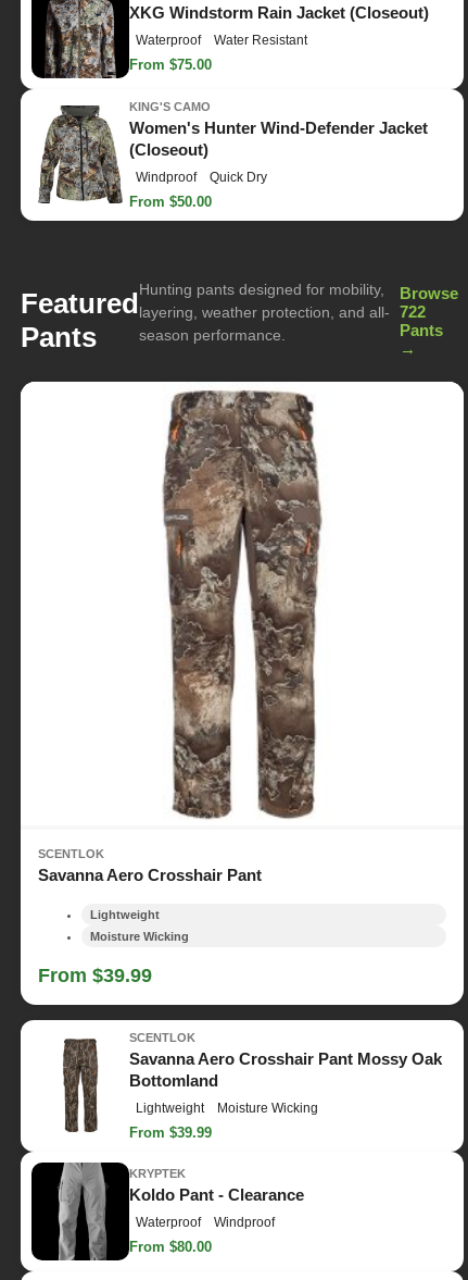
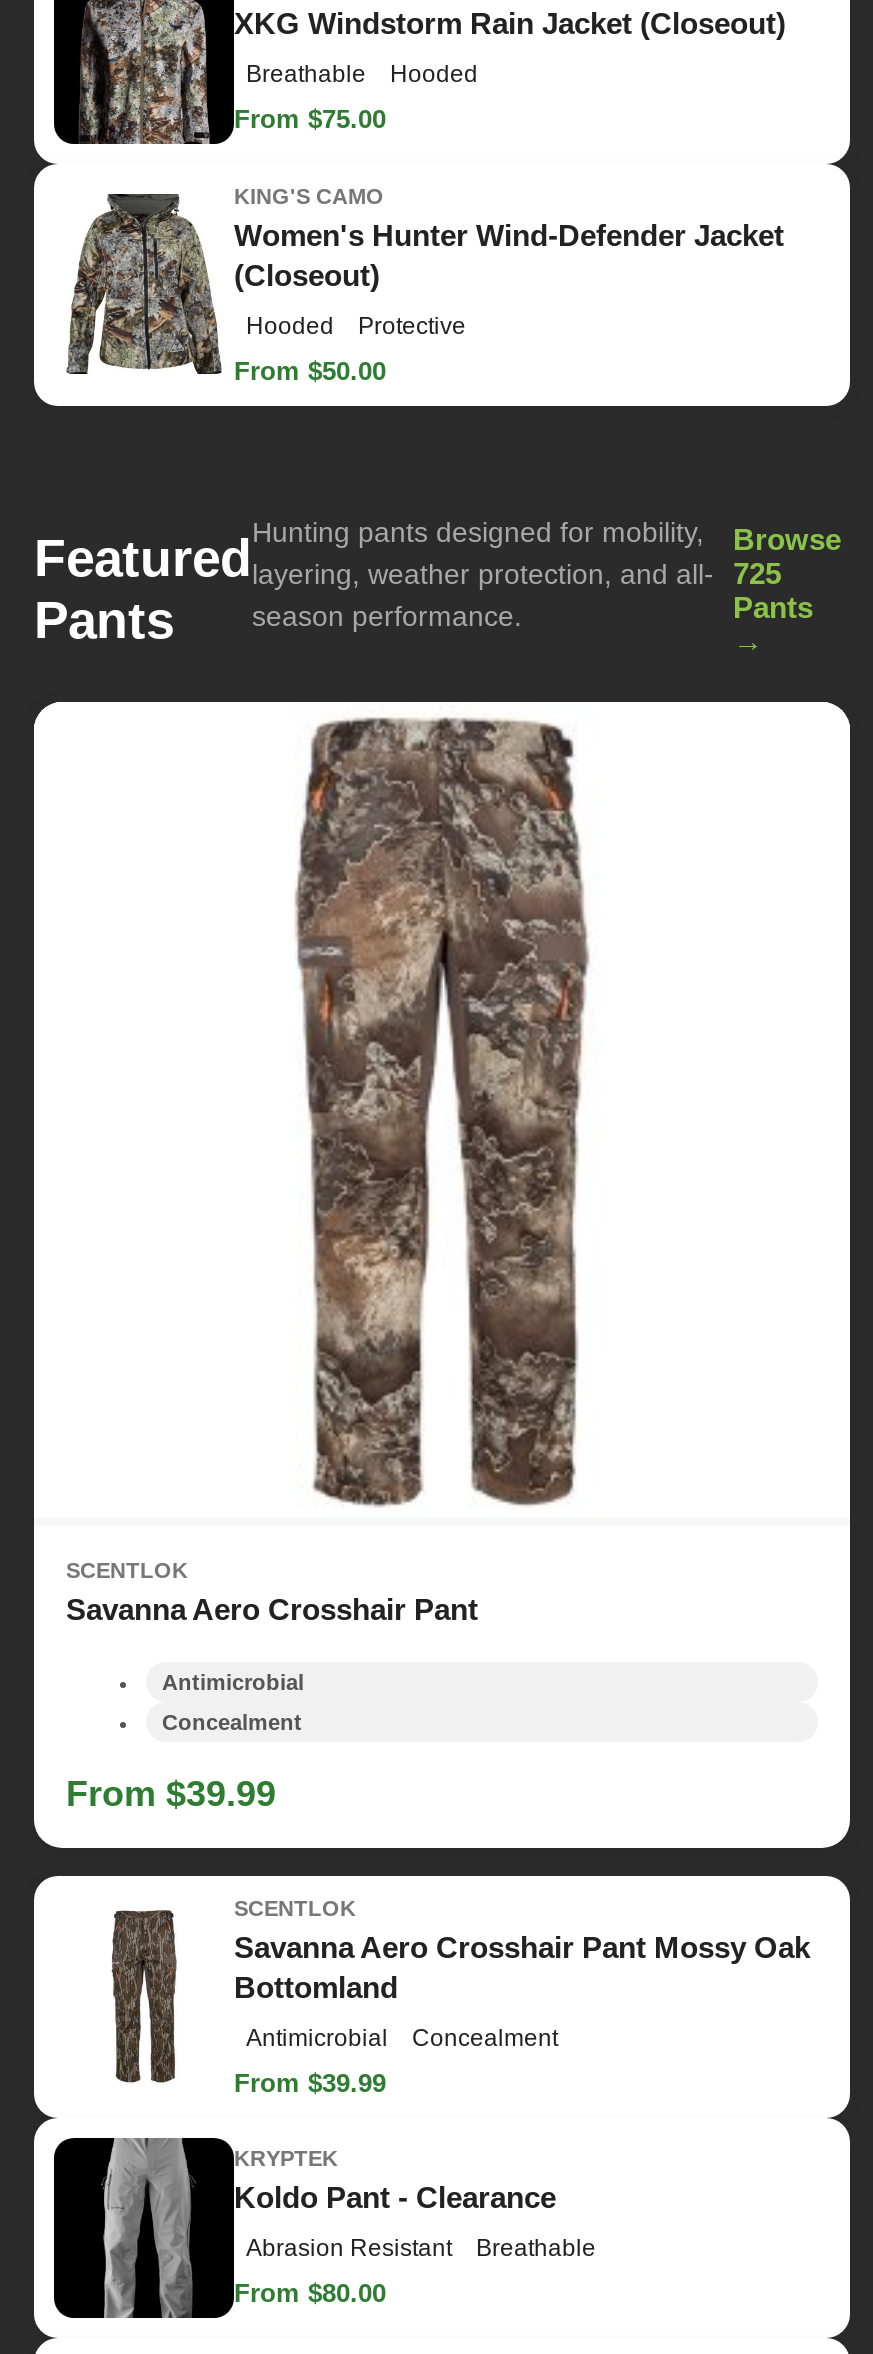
[136,33,307,48] Waterproof | Water Resistant -> [246,61,478,89] Breathable | Hooded
[136,170,267,185] Windproof | Quick Dry -> [246,312,466,340] Hooded | Protective
[21,281,459,321] Featured layering, weather protection, and all- Hunting pants designed for mobility, 722 Browse -> [34,517,841,591] Featured layering, weather protection, and all- Hunting pants designed for mobility, 725 Browse
[90,908,160,921] Lightweight -> [162,1670,304,1694] Antimicrobial
[90,930,189,943] Moisture Wicking -> [162,1710,302,1734] Concealment
[136,1100,318,1116] Lightweight | Moisture Wicking -> [246,2024,558,2052] Antimicrobial | Concealment
[136,1215,275,1230] Waterproof | Windproof -> [246,2235,596,2263] Abrasion Resistant | Breathable

